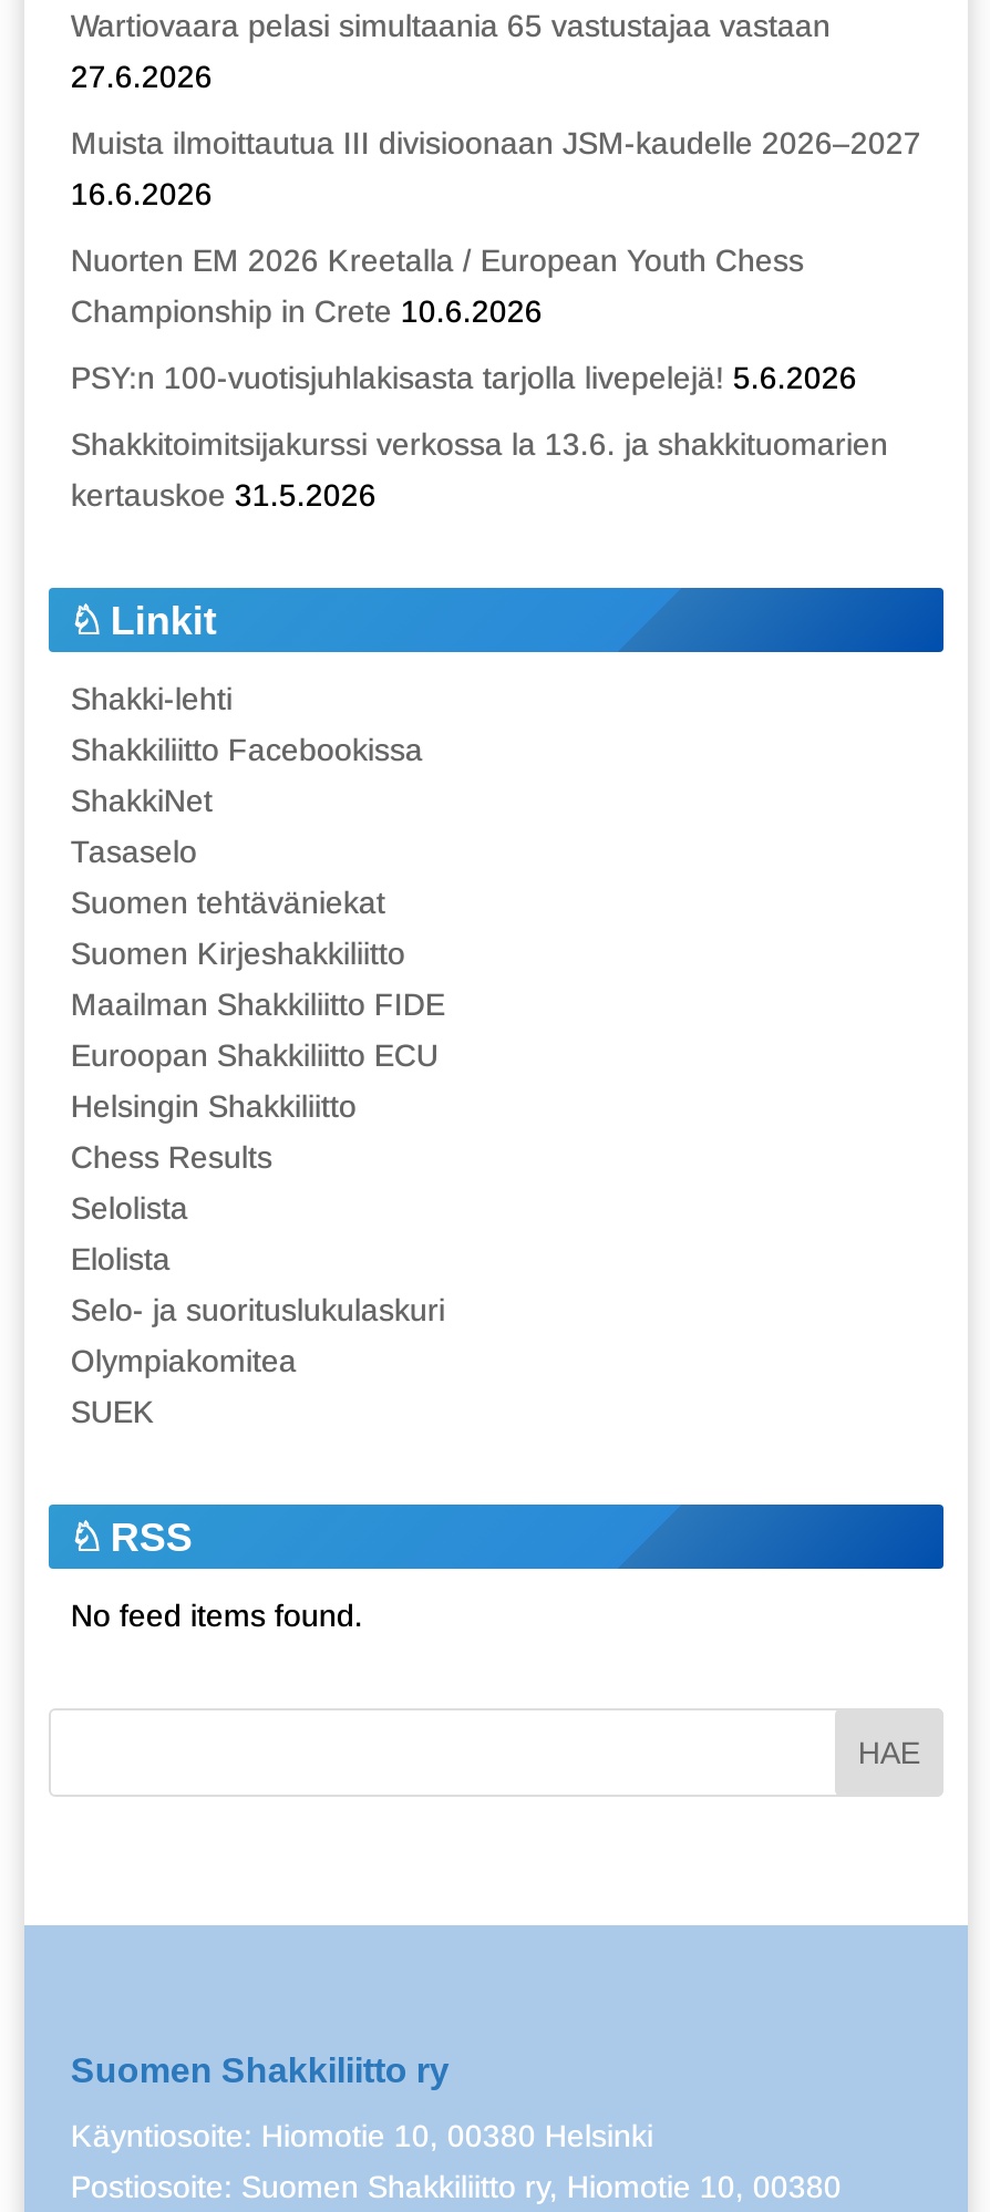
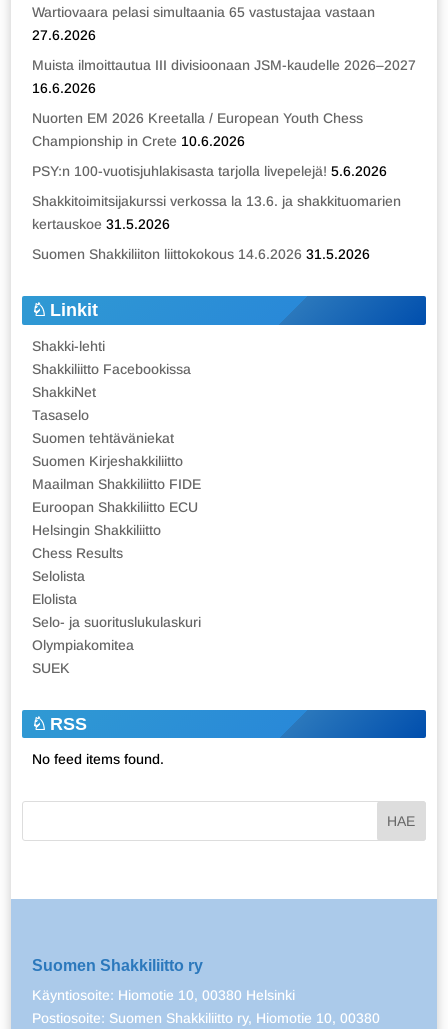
none -> [32,246,370,262] Suomen Shakkiliiton liittokokous 14.6.2026 31.5.2026

